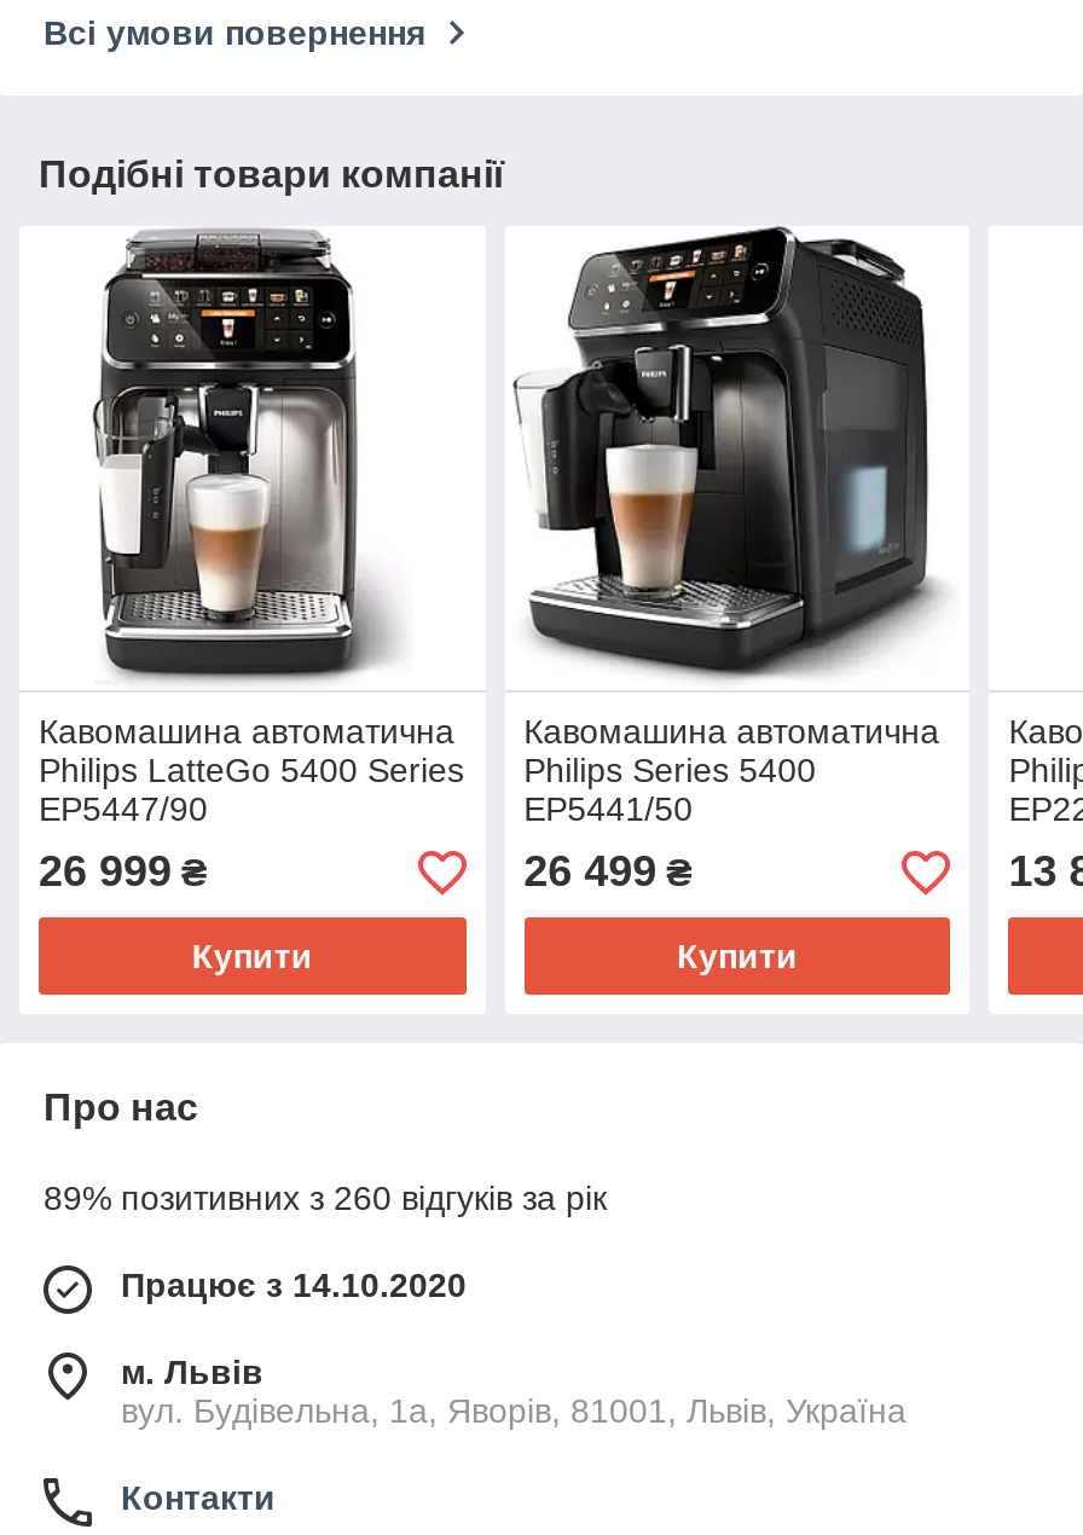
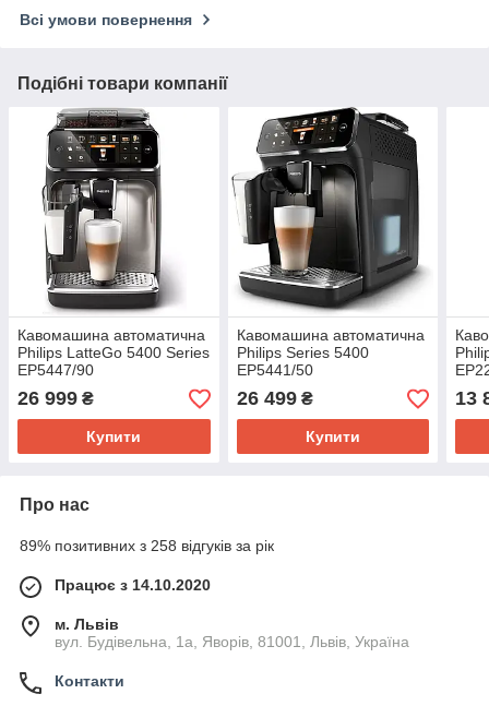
[44,1179,607,1218] 89% позитивних з 260 відгуків за рік -> [20,537,274,555] 89% позитивних з 258 відгуків за рік

